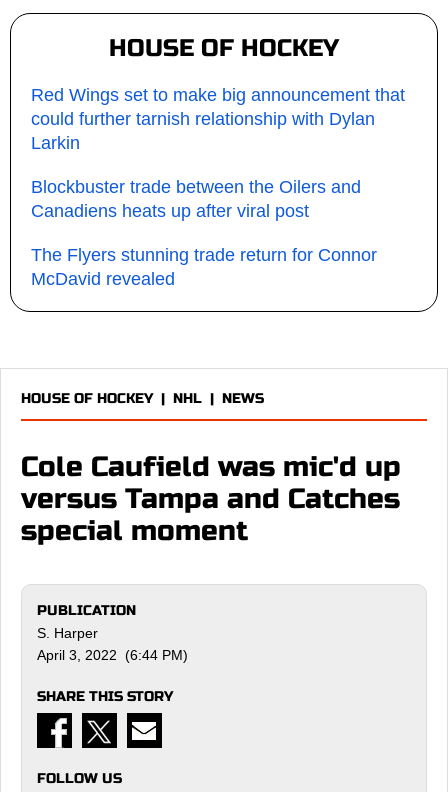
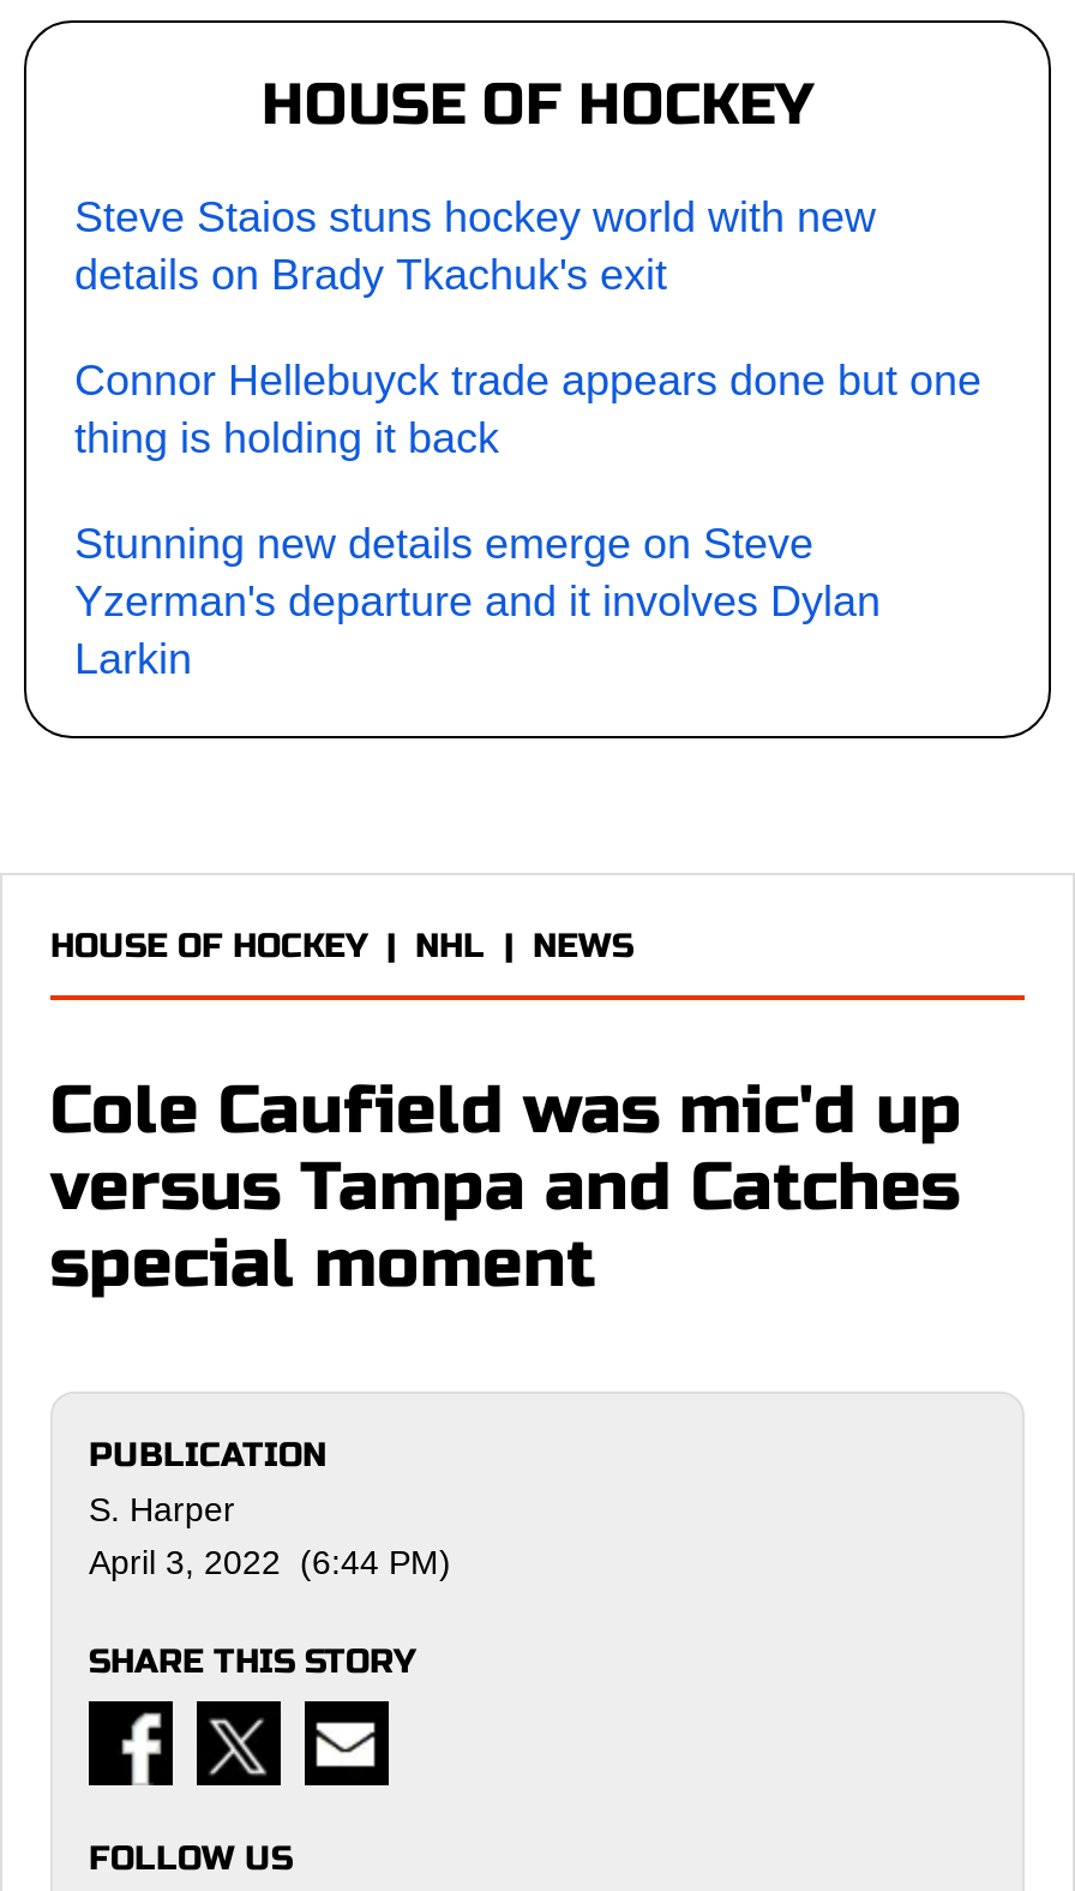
[31,85,405,129] Red Wings set to make big announcement that | could further tarnish relationship with Dylan -> [74,193,981,626] Steve Staios stuns hockey world with new | details on Brady Tkachuk's exit | Connor Hellebuyck trade appears done but one | thing is holding it back | Stunning new details emerge on Steve | Yzerman's departure and it involves Dylan
moved [31,133,80,153] -> [74,635,192,683]: Larkin
[31,177,377,289] Blockbuster trade between the Oilers and | Canadiens heats up after viral post | The Flyers stunning trade return for Connor | McDavid revealed -> none

